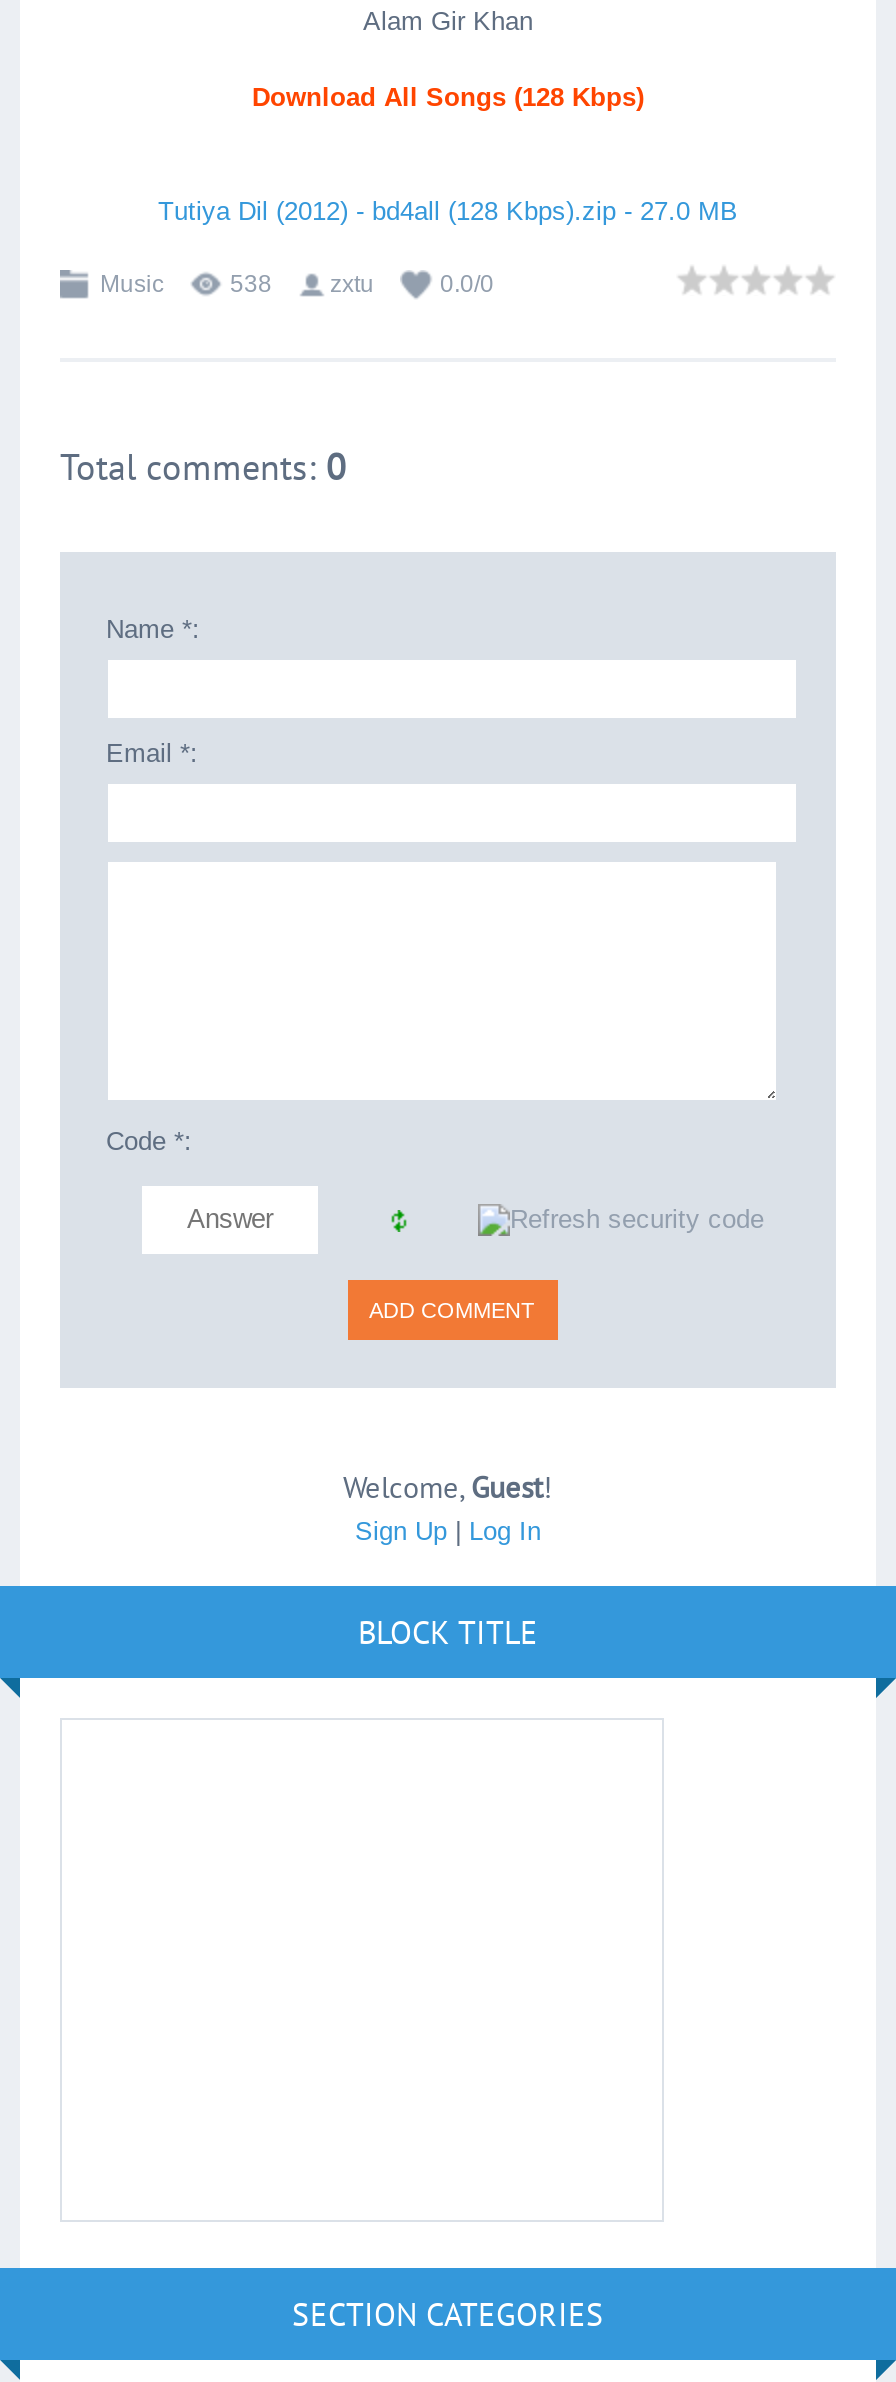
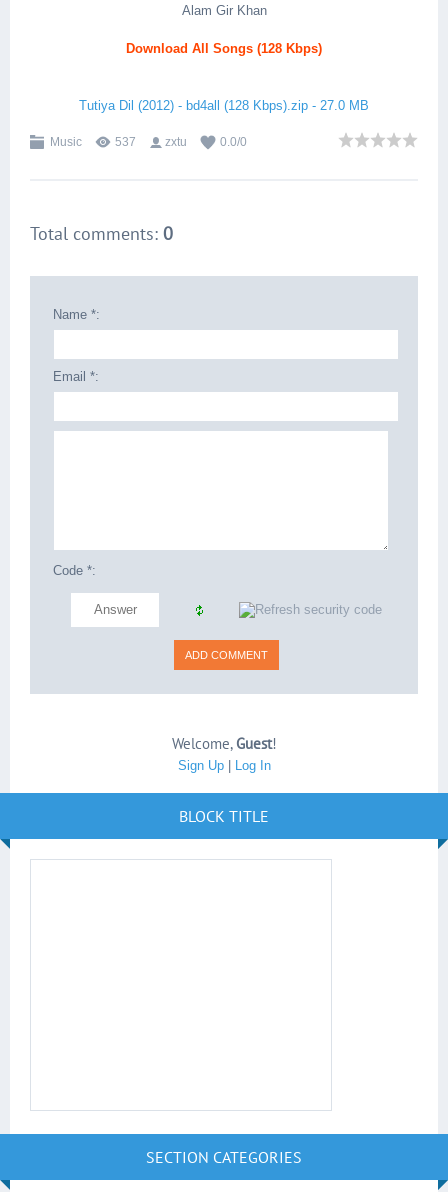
[230,270,272,298] 538 -> [115,135,136,149] 537

